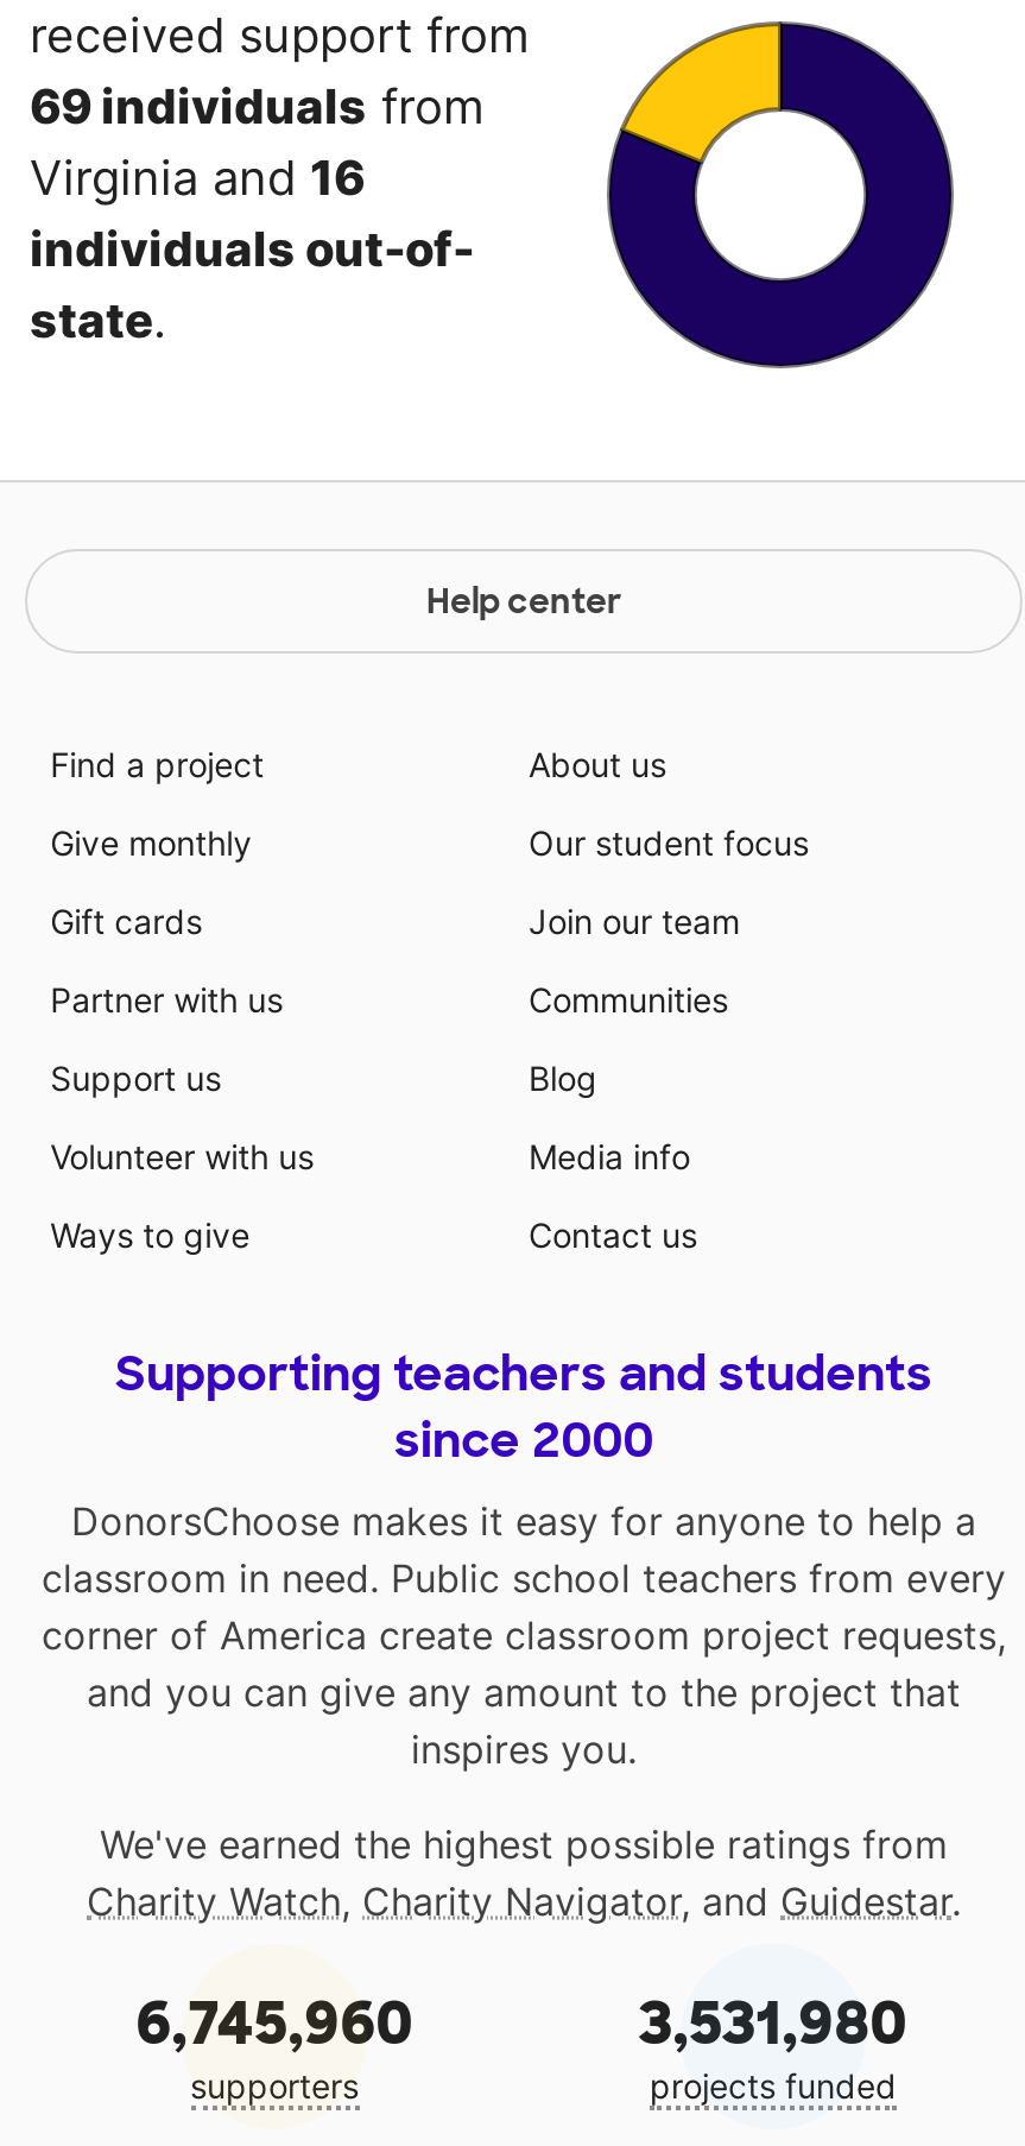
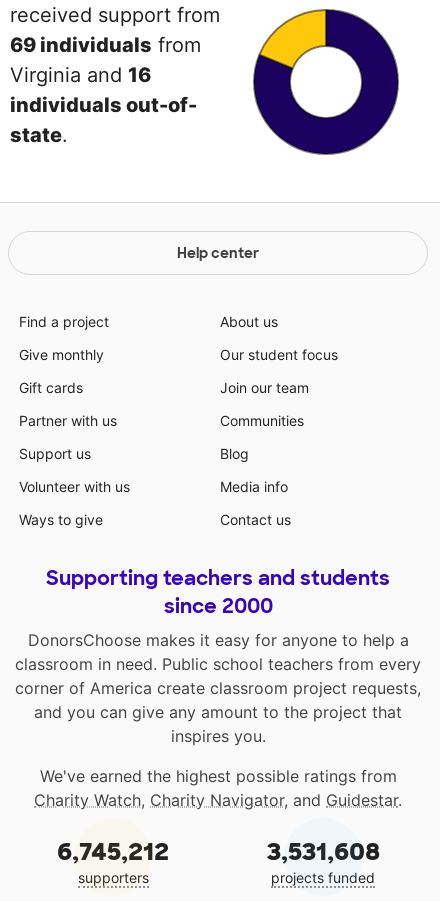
[135,1988,413,2061] 6,745,960 -> [57,836,169,867] 6,745,212
[639,1988,907,2061] 3,531,980 -> [266,836,379,867] 3,531,608

